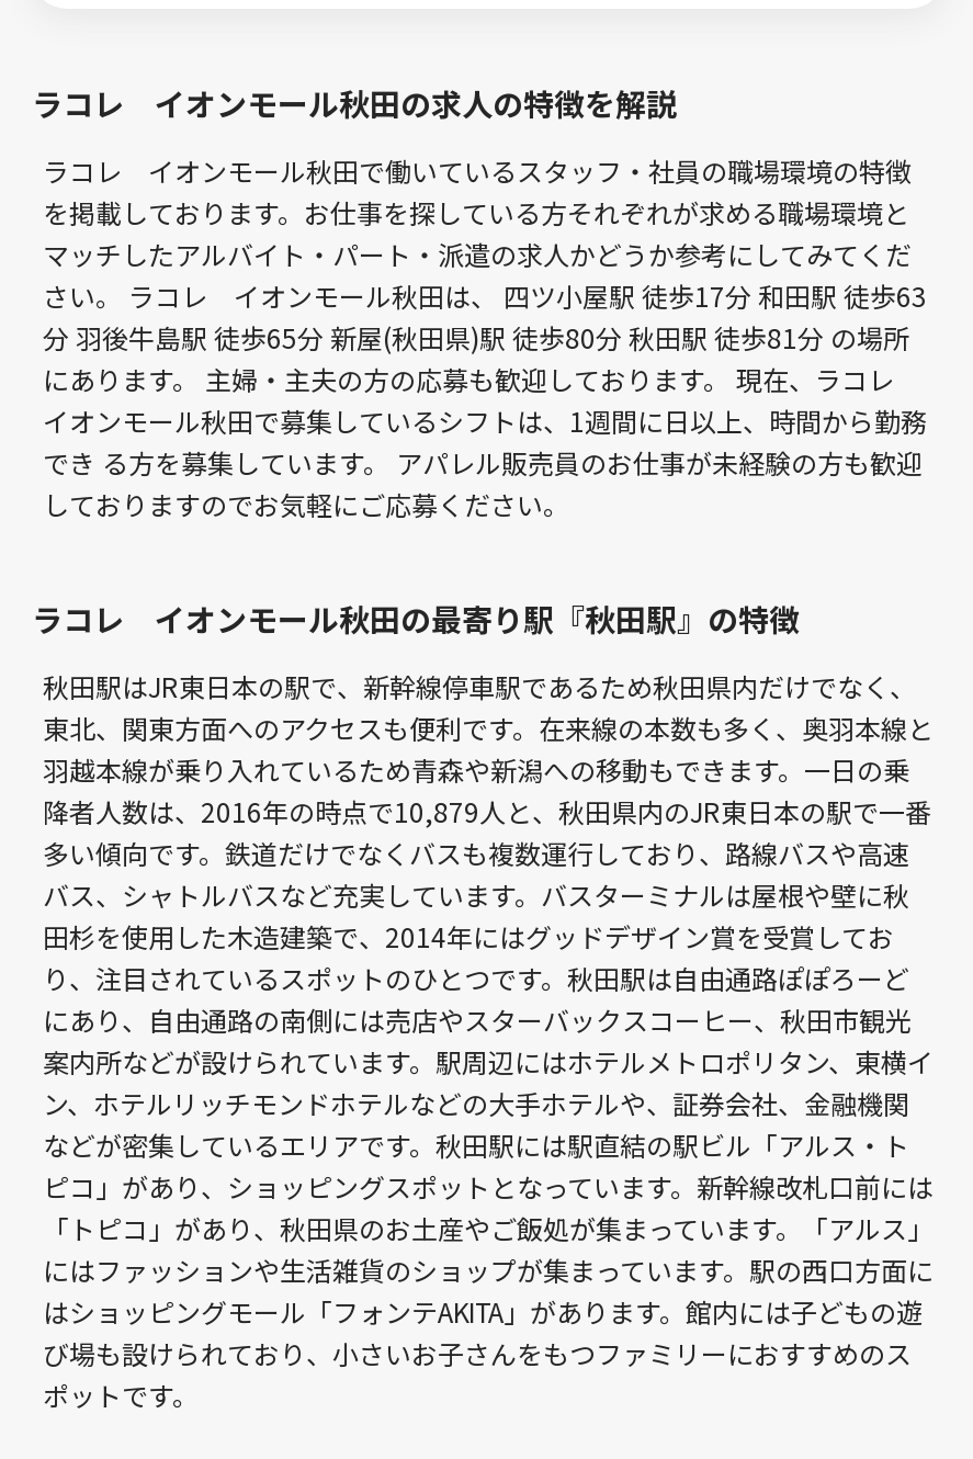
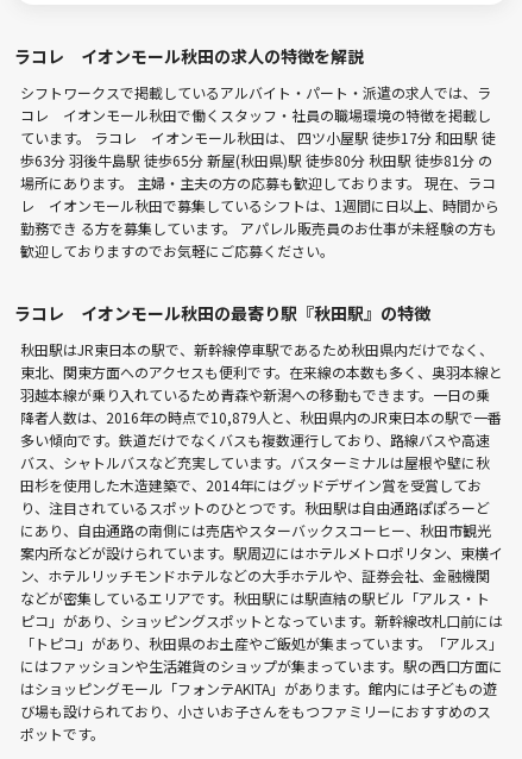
[43,150,927,521] ラコレ イオンモール秋田で働いているスタッフ・社員の職場環境の特徴 | を掲載しております。お仕事を探している方それぞれが求める職場環境と | マッチしたアルバイト・パート・派遣の求人かどうか参考にしてみてくだ | さい。 ラコレ イオンモール秋田は、四ツ小屋駅 徒歩17分和田駅 徒歩63 | 分羽後牛島駅 徒歩65分新屋(秋田県)駅 徒歩80分秋田駅 徒歩81分の場所 | にあります。 主婦・主夫の方の応募も歓迎しております。 現在、ラコレ | イオンモール秋田で募集しているシフトは、1週間に日以上、時間から勤務 | でき る方を募集しています。 アパレル販売員のお仕事が未経験の方も歓迎 | しておりますのでお気軽にご応募ください。 -> [20,81,499,260] シフトワークスで掲載しているアルバイト・パート・派遣の求人では、ラ | コレ イオンモール秋田で働くスタッフ・社員の職場環境の特徴を掲載し | ています。 ラコレ イオンモール秋田は、四ツ小屋駅 徒歩17分和田駅 徒 | 歩63分羽後牛島駅 徒歩65分新屋(秋田県)駅 徒歩80分秋田駅 徒歩81分の | 場所にあります。 主婦・主夫の方の応募も歓迎しております。 現在、ラコ | レ イオンモール秋田で募集しているシフトは、1週間に日以上、時間から | 勤務でき る方を募集しています。 アパレル販売員のお仕事が未経験の方も | 歓迎しておりますのでお気軽にご応募ください。

